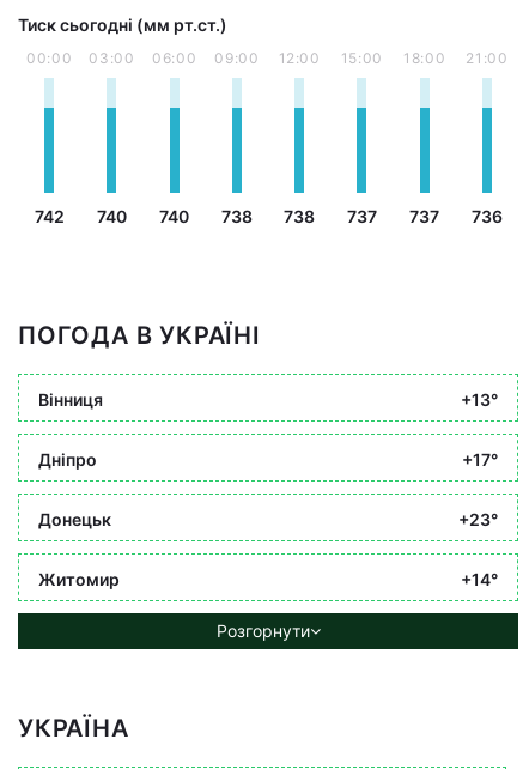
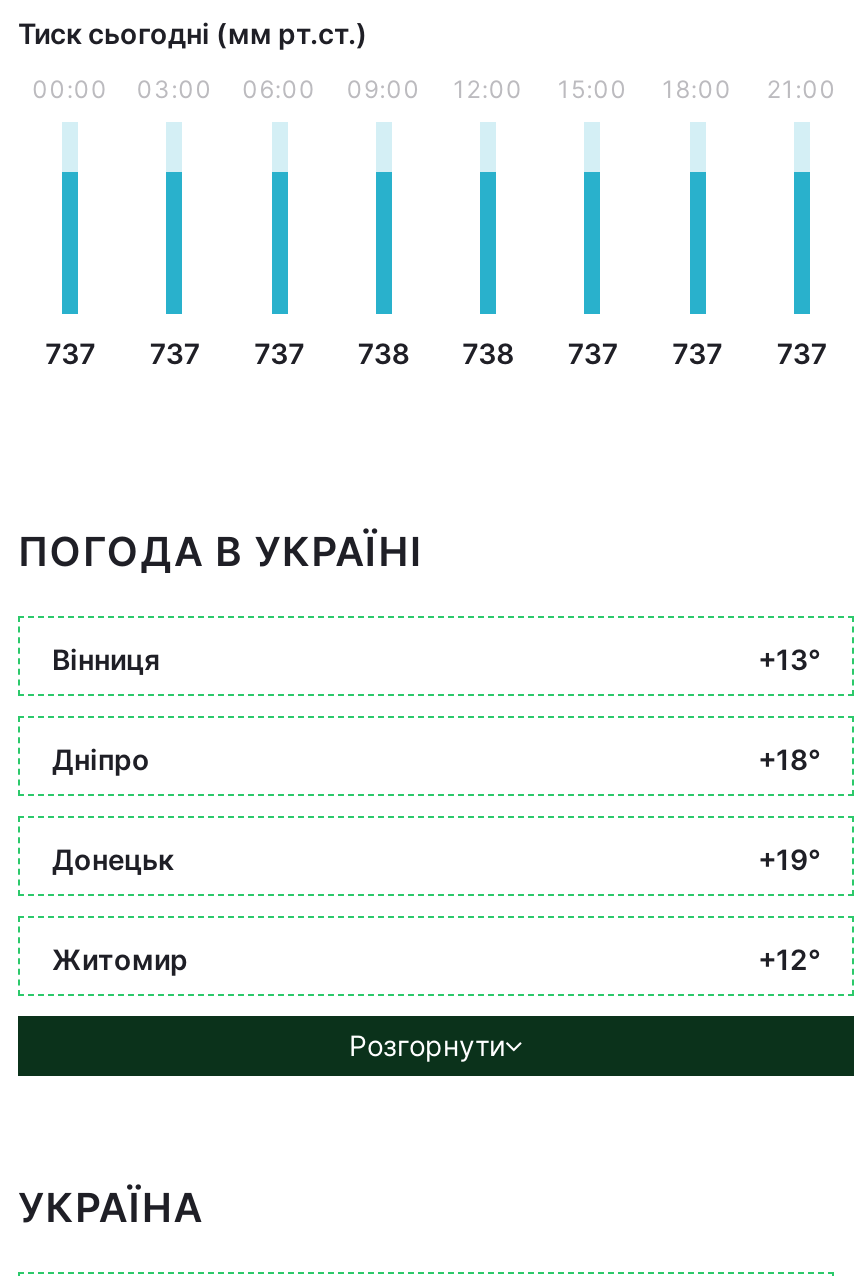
[34,206,64,226] 742 -> [45,336,95,370] 737
[97,206,127,226] 740 -> [150,336,200,370] 737
[159,206,189,226] 740 -> [254,336,304,370] 737
[471,206,503,226] 736 -> [777,336,827,370] 737
[462,449,498,469] +17° -> [758,741,820,775] +18°
[458,508,498,529] +23° -> [758,841,820,875] +19°
[461,568,498,589] +14° -> [758,941,820,975] +12°

